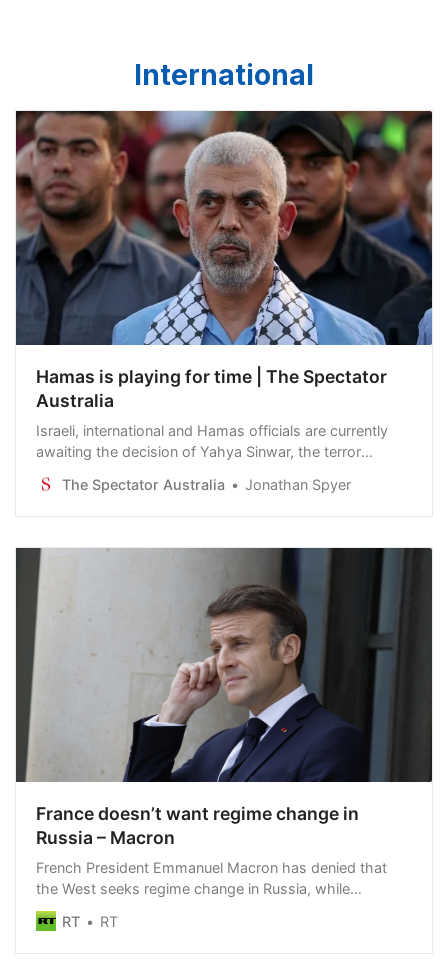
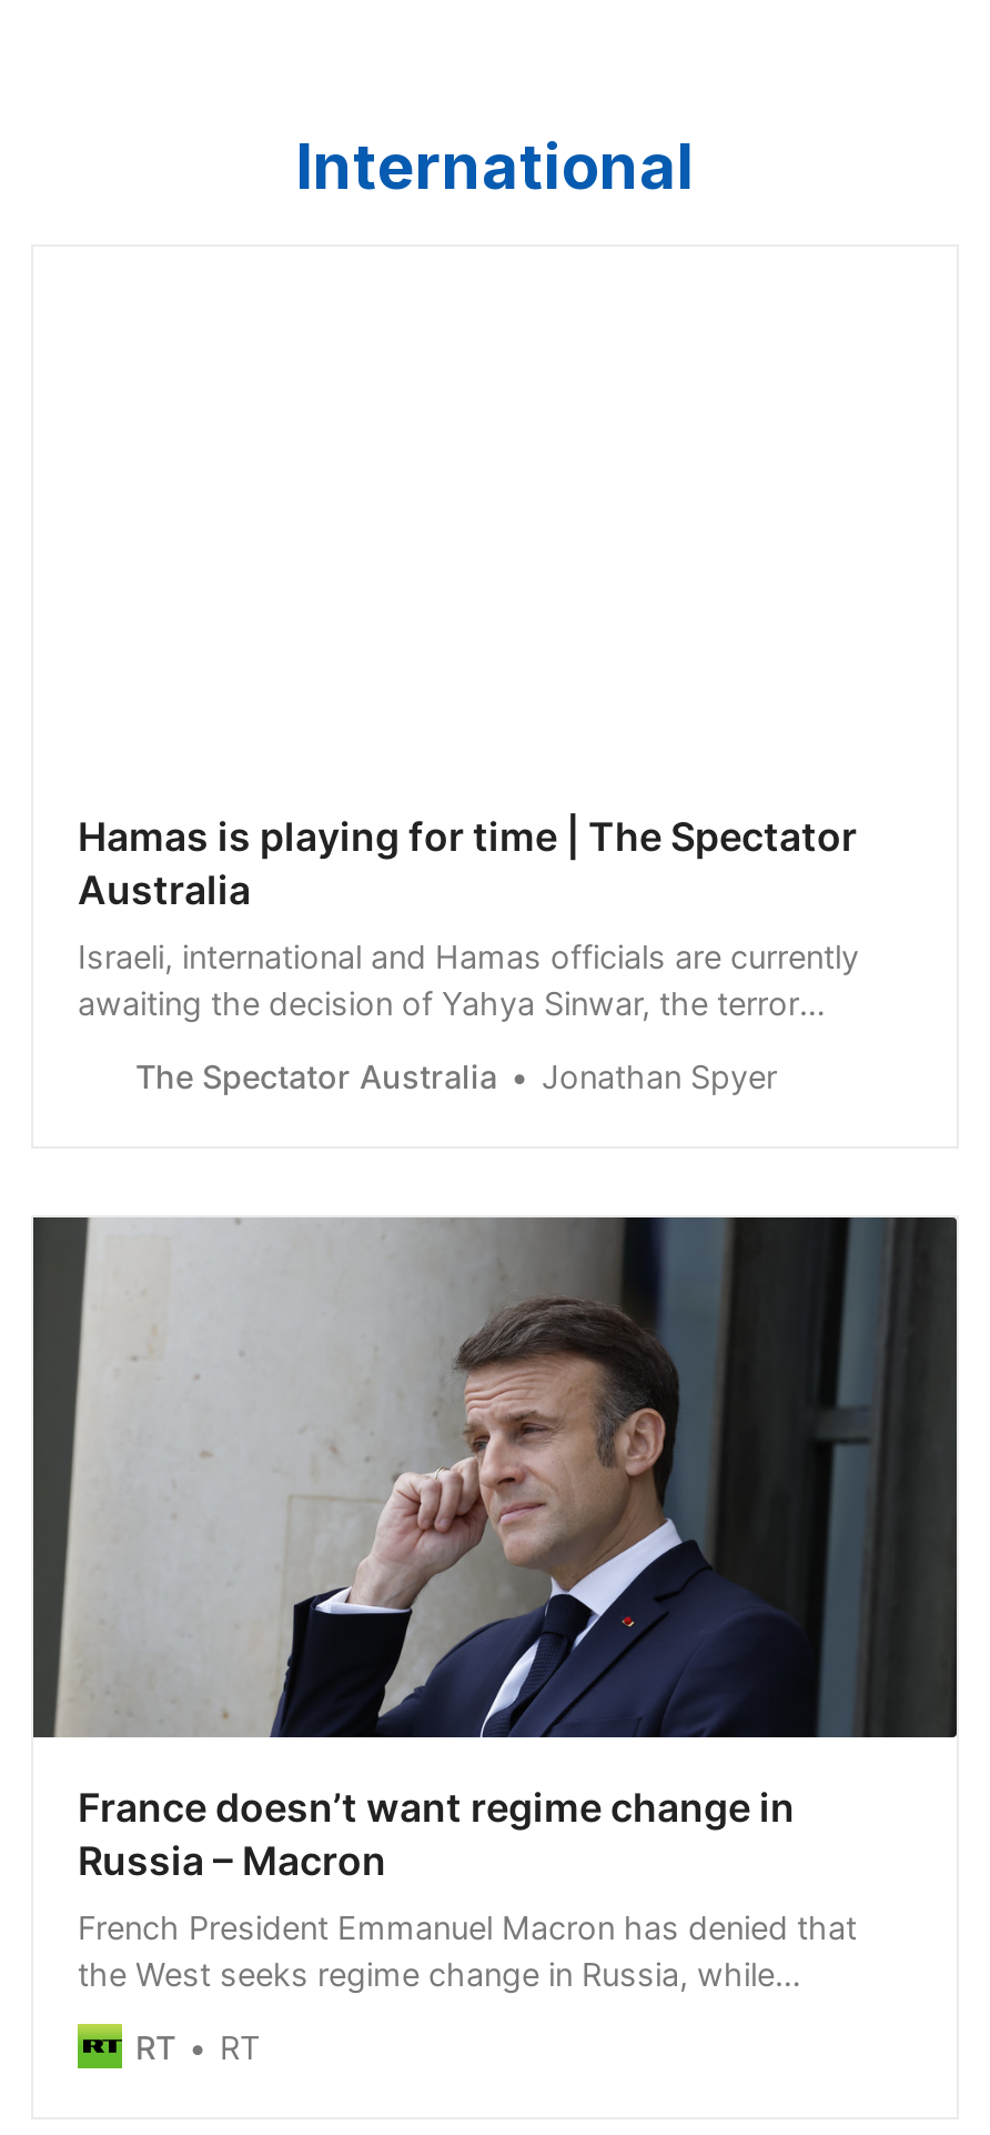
[15,110,433,346] [image] -> none

